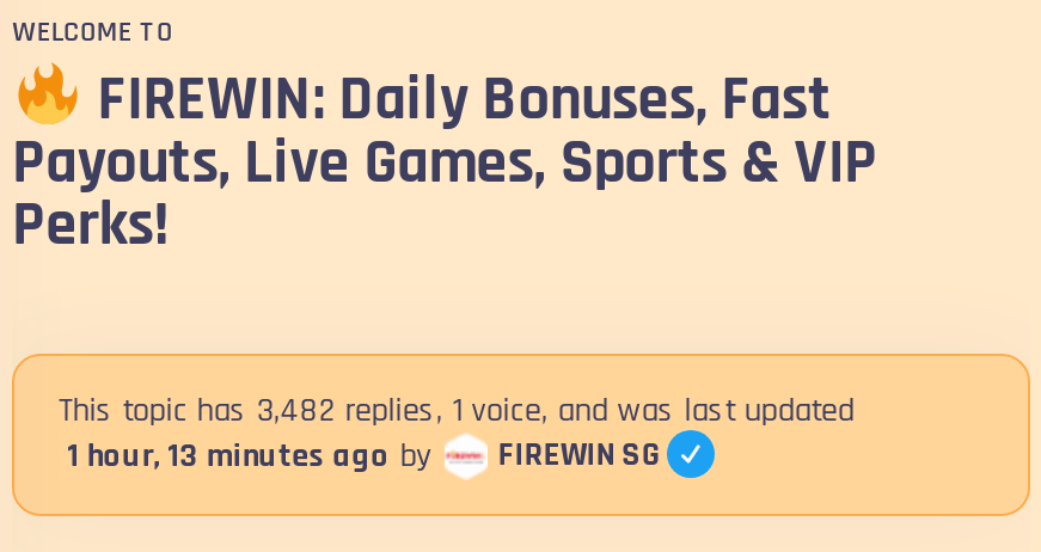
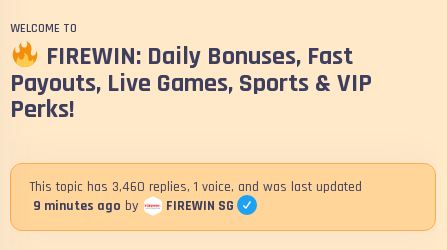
[58,389,854,477] This topic has 3,482 replies, 1 voice, and was last updated | 1 hour, 13 minutes ago by -> [29,178,362,215] This topic has 3,460 replies, 1 voice, and was last updated | 9 minutes ago by

